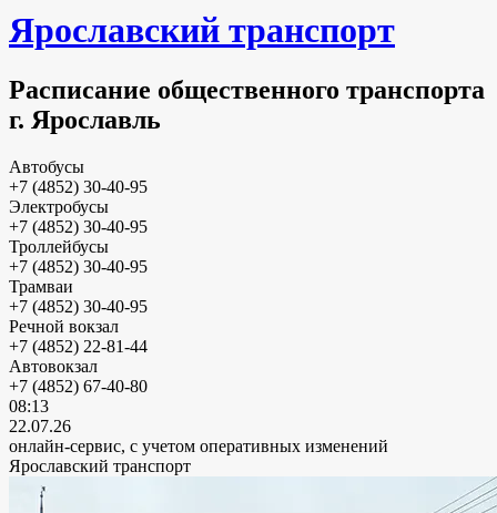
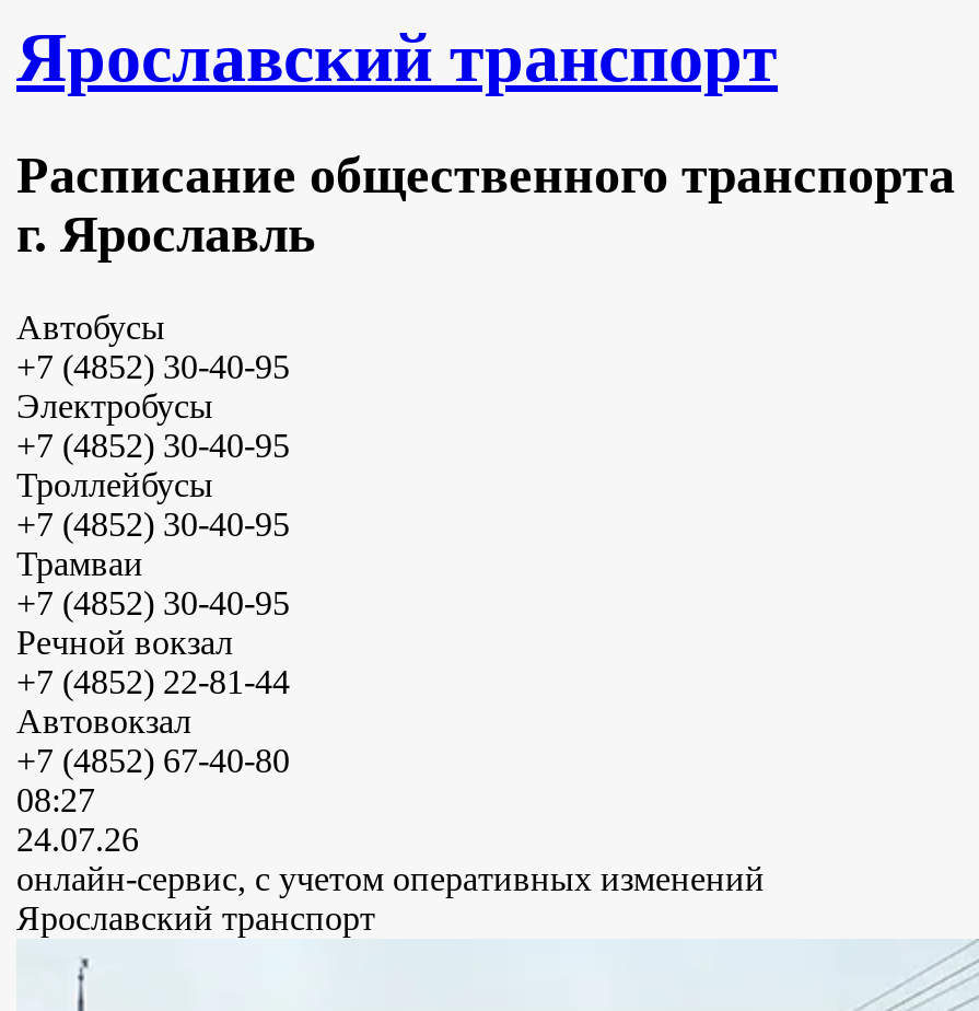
[9,396,49,415] 08:13 -> [16,781,95,818] 08:27
[9,416,71,435] 22.07.26 -> [16,820,139,857] 24.07.26

